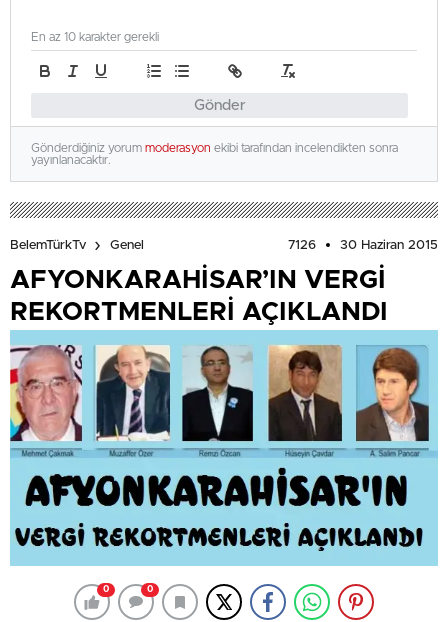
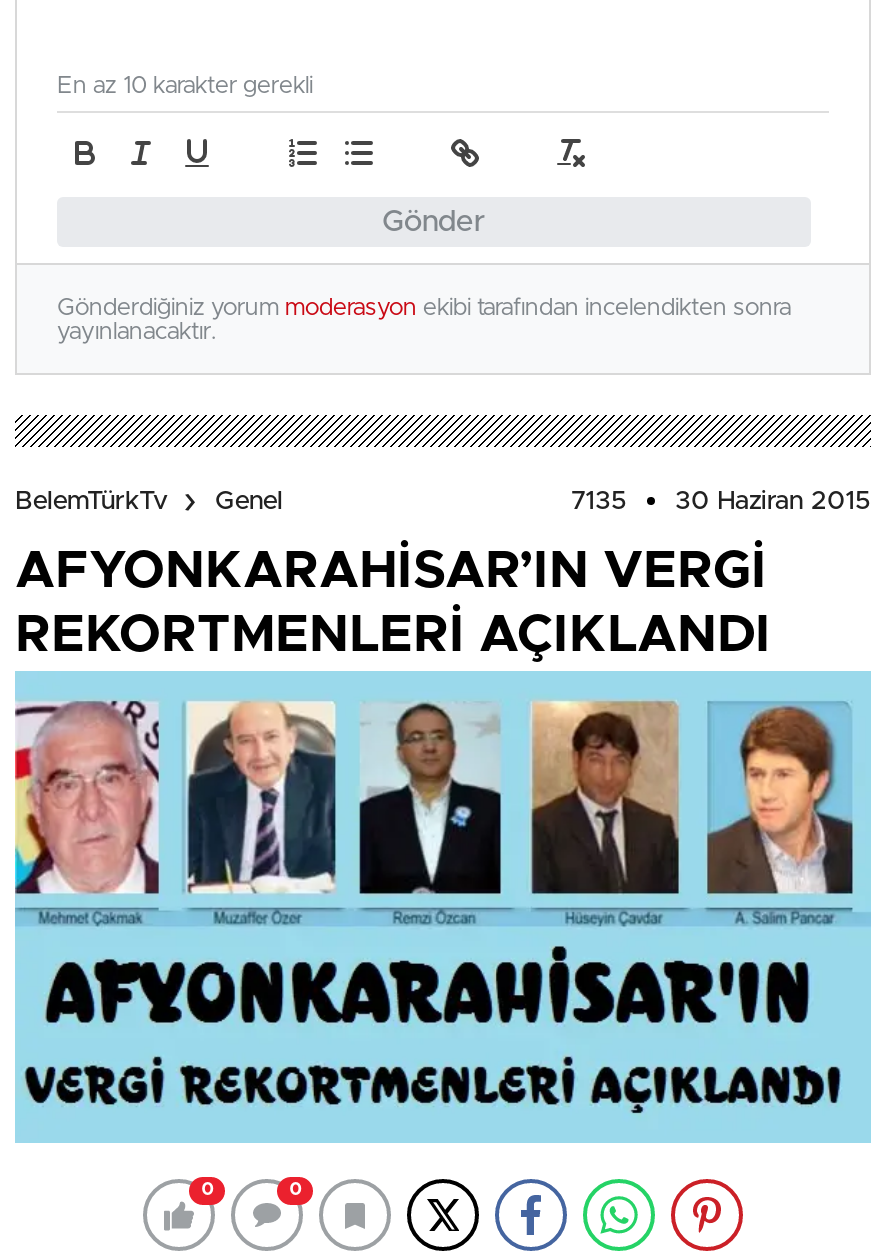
[288,239,438,252] 7126 30 Haziran 2015 -> [571,489,871,515] 7135 30 Haziran 2015

